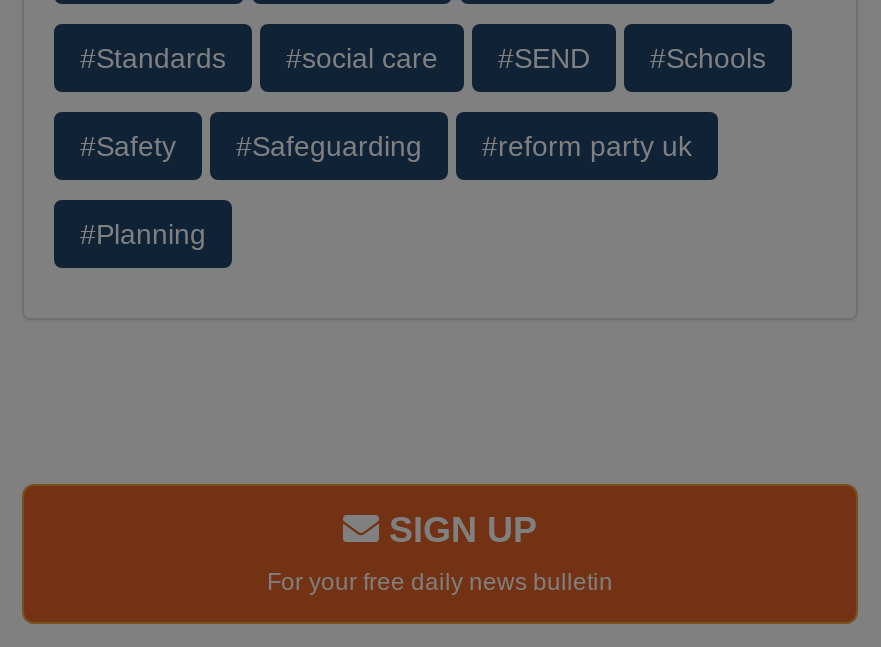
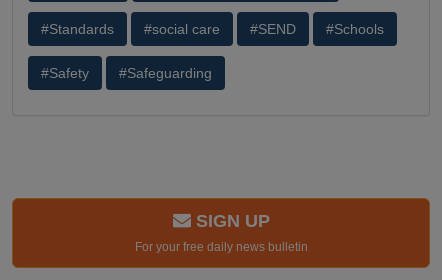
[80,130,692,250] #reform party uk | #Planning -> none

